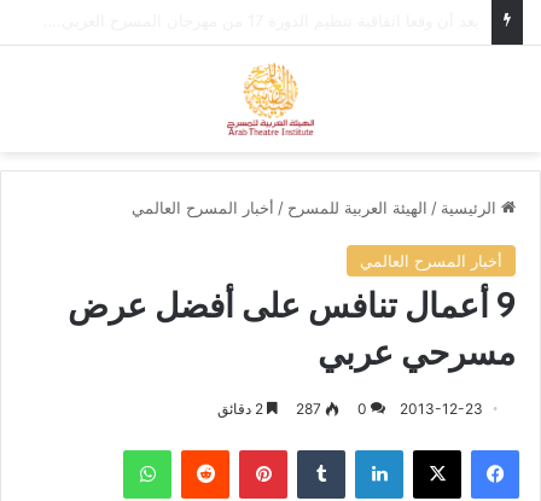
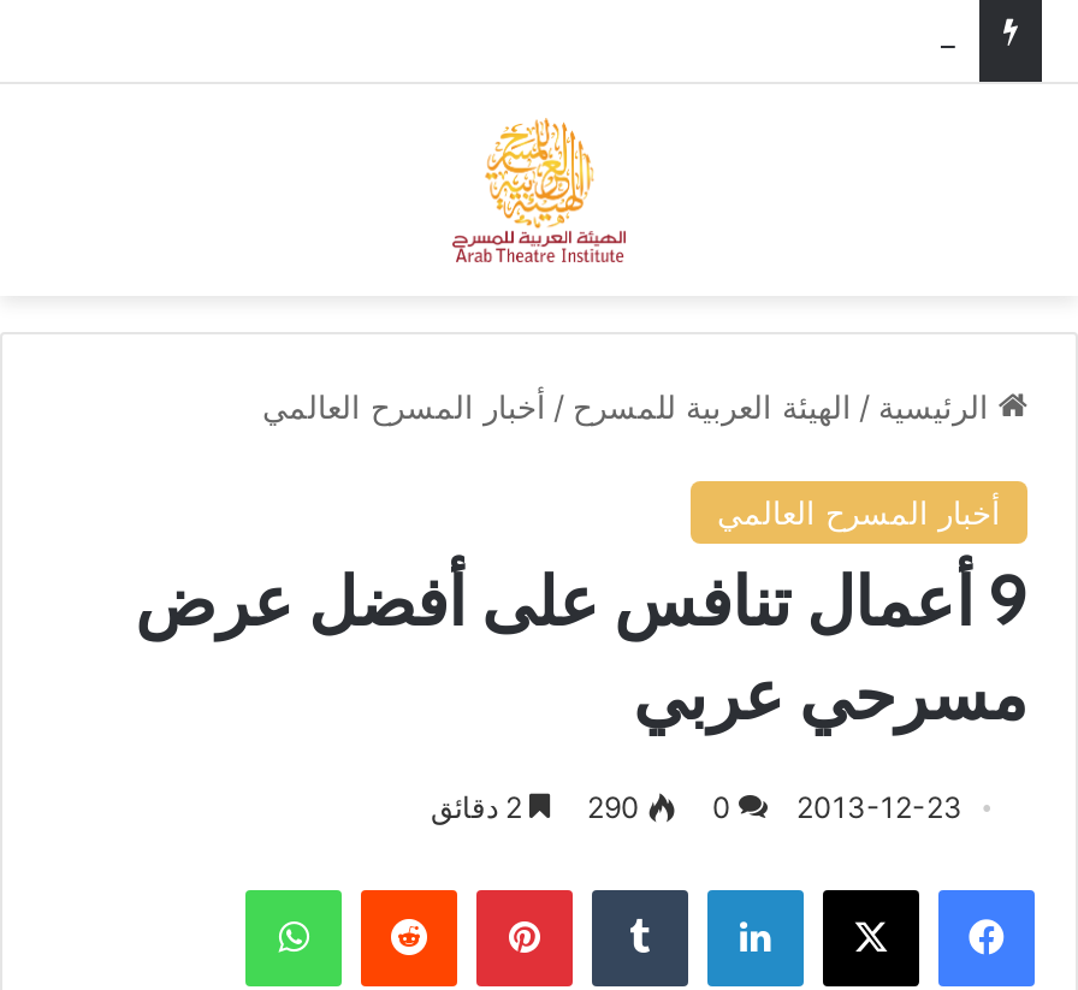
[296,400,321,418] 287 -> [587,789,640,825] 290

